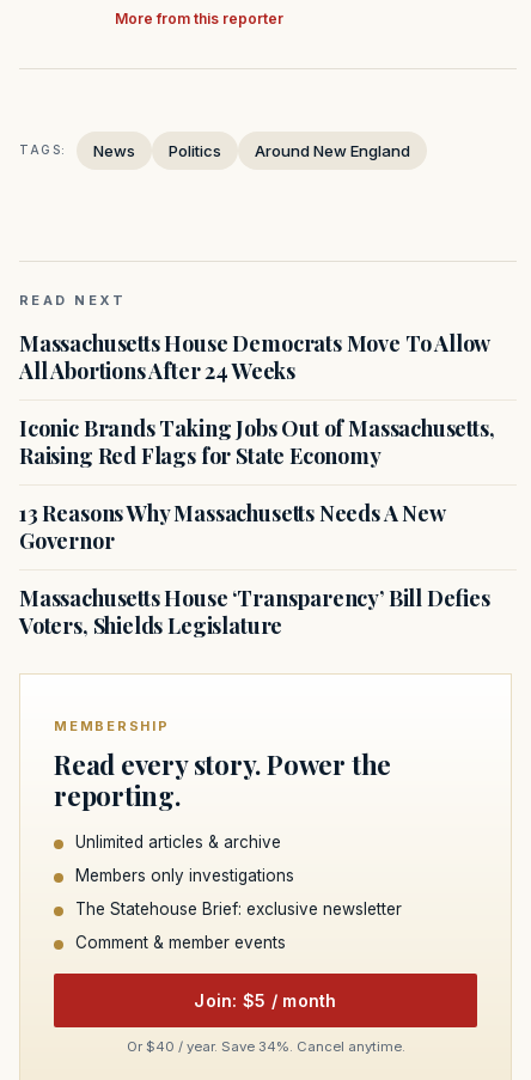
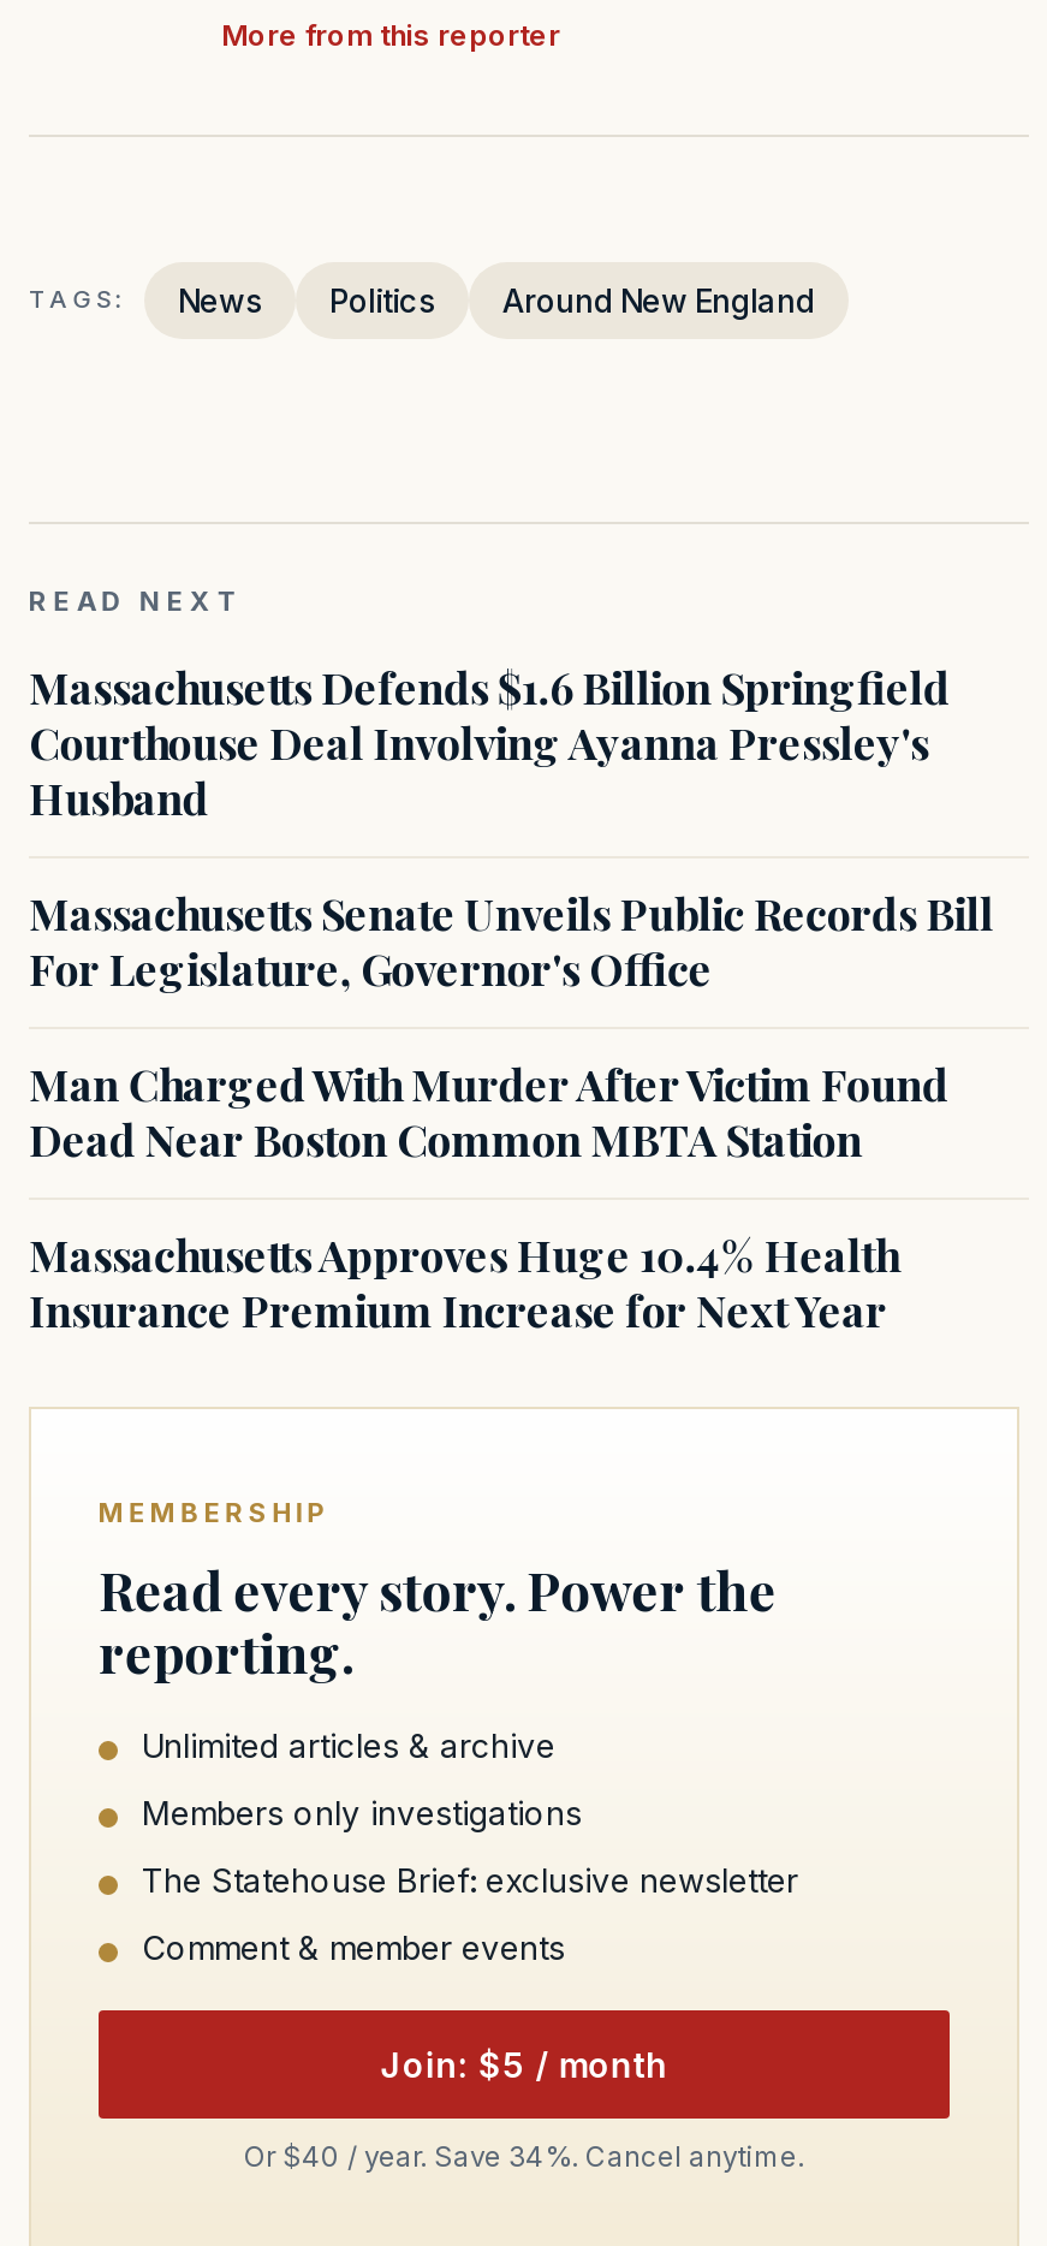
[19,328,490,385] Massachusetts House Democrats Move To Allow | All Abortions After 24 Weeks -> [29,658,949,826] Massachusetts Defends $1.6 Billion Springfield | Courthouse Deal Involving Ayanna Pressley's | Husband
[19,413,495,470] Iconic Brands Taking Jobs Out of Massachusetts, | Raising Red Flags for State Economy -> [29,884,994,997] Massachusetts Senate Unveils Public Records Bill | For Legislature, Governor's Office
[19,498,445,554] 13 Reasons Why Massachusetts Needs A New | Governor -> [29,1055,948,1168] Man Charged With Murder After Victim Found | Dead Near Boston Common MBTA Station
[19,583,490,639] Massachusetts House ‘Transparency’ Bill Defies | Voters, Shields Legislature -> [29,1225,899,1338] Massachusetts Approves Huge 10.4% Health | Insurance Premium Increase for Next Year

